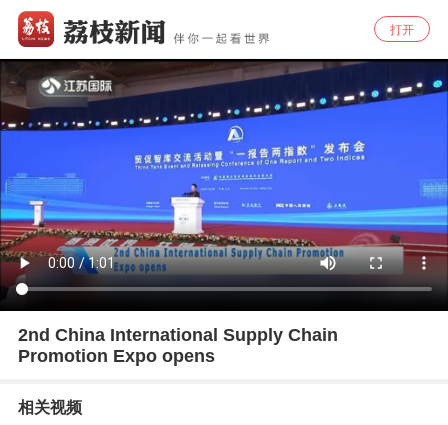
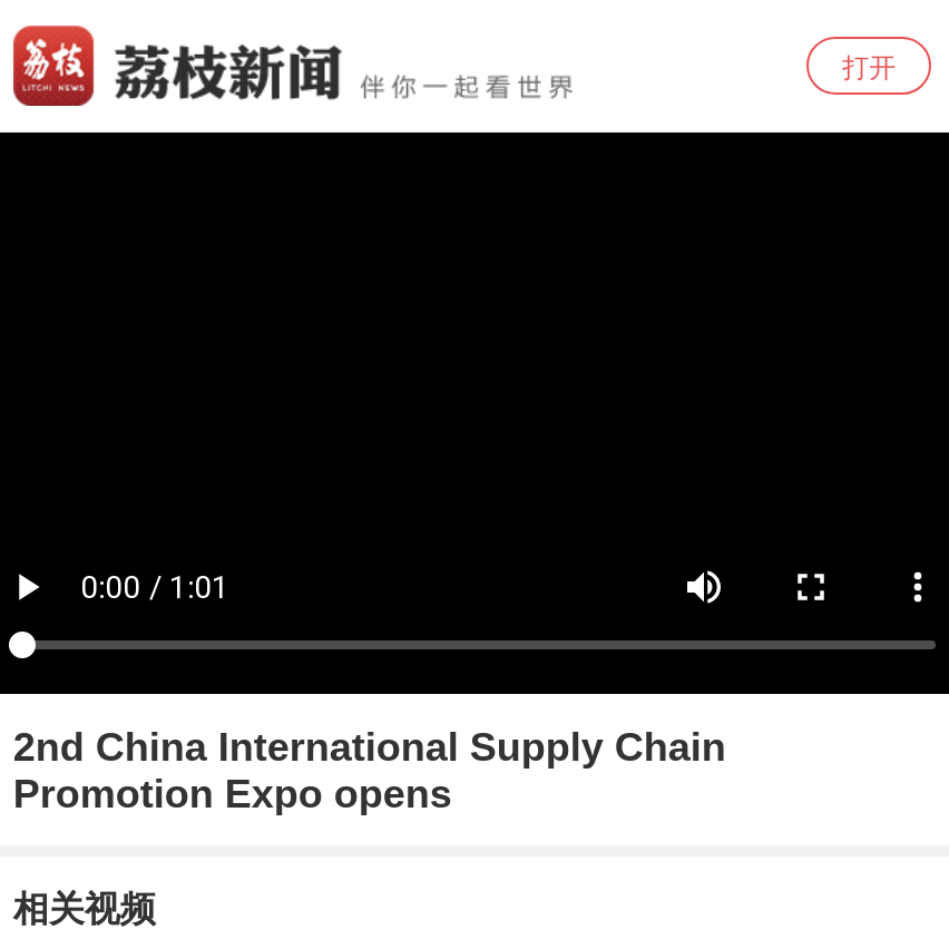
[3,61,445,295] [image] -> none

